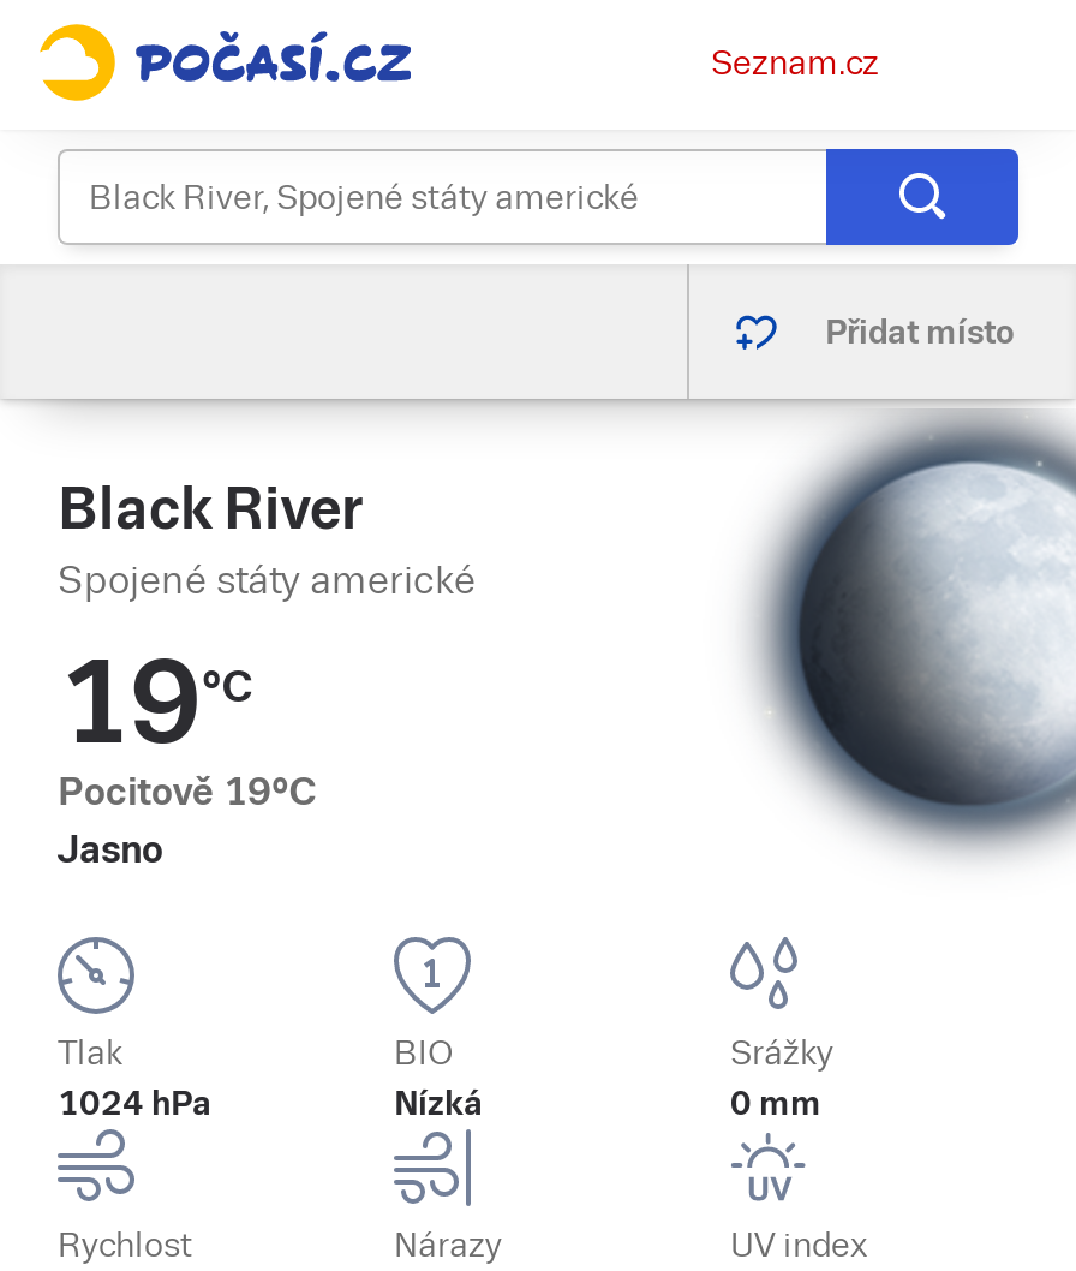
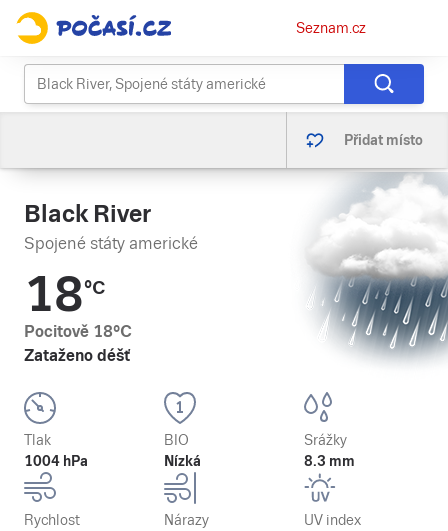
[757,416,1069,834] [image] -> [315,175,445,349] [image]
[58,637,317,872] 19°C | Pocitově 19°C | Jasno -> [24,267,132,365] 18°C | Pocitově 18°C | Zataženo déšť
[58,1084,211,1122] 1024 hPa -> [24,453,88,469] 1004 hPa
[730,1084,821,1122] 0 mm -> [304,453,355,469] 8.3 mm

